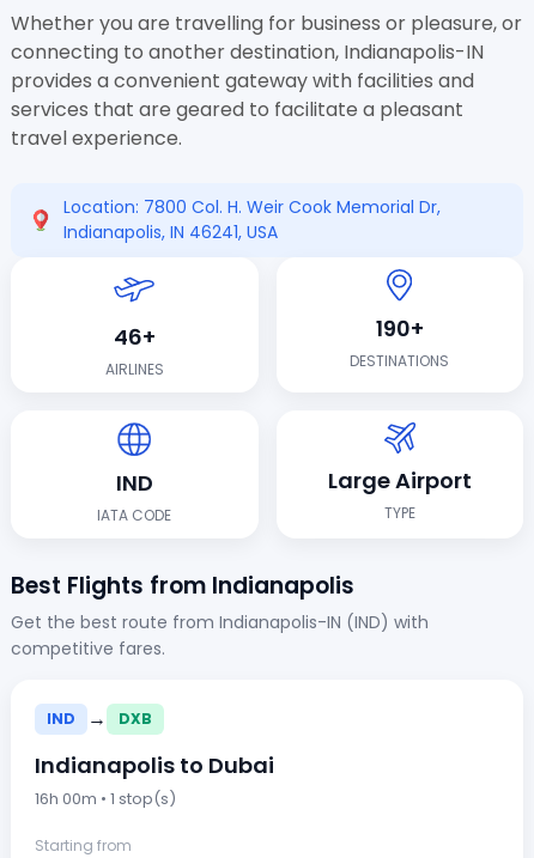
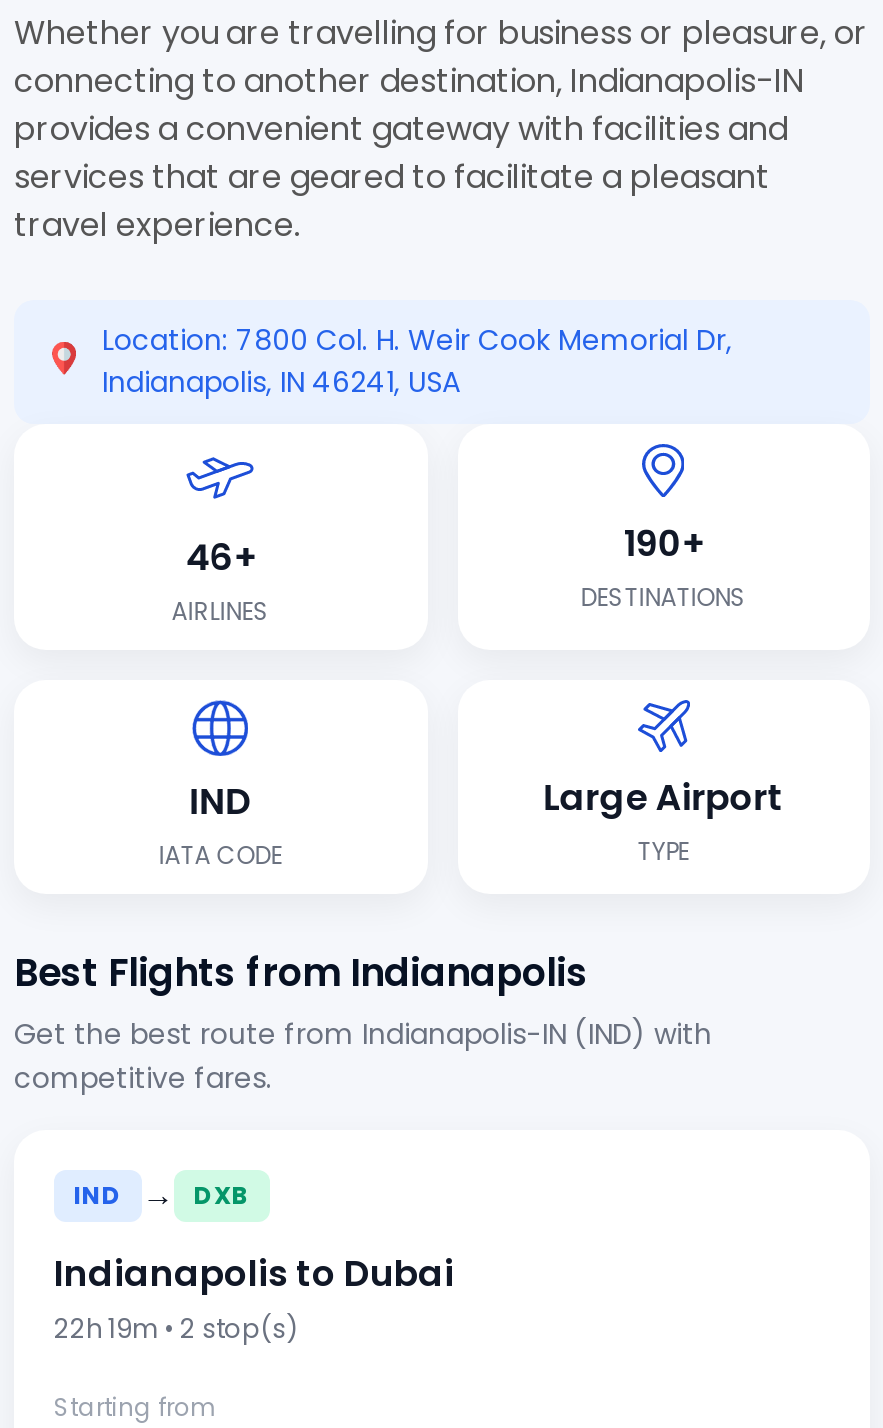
[35,787,176,810] 16h 00m • 1 stop(s) -> [54,1309,298,1347] 22h 19m • 2 stop(s)

